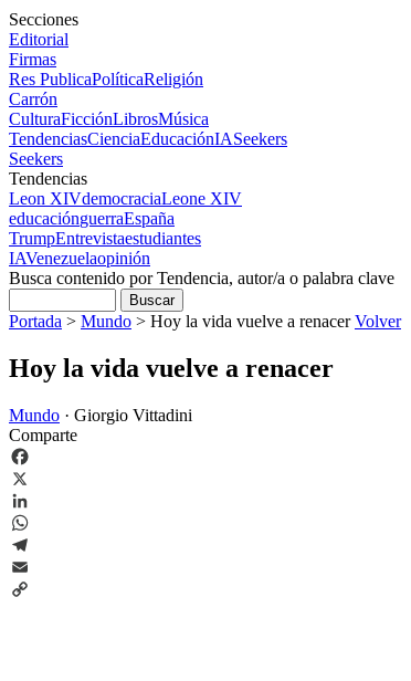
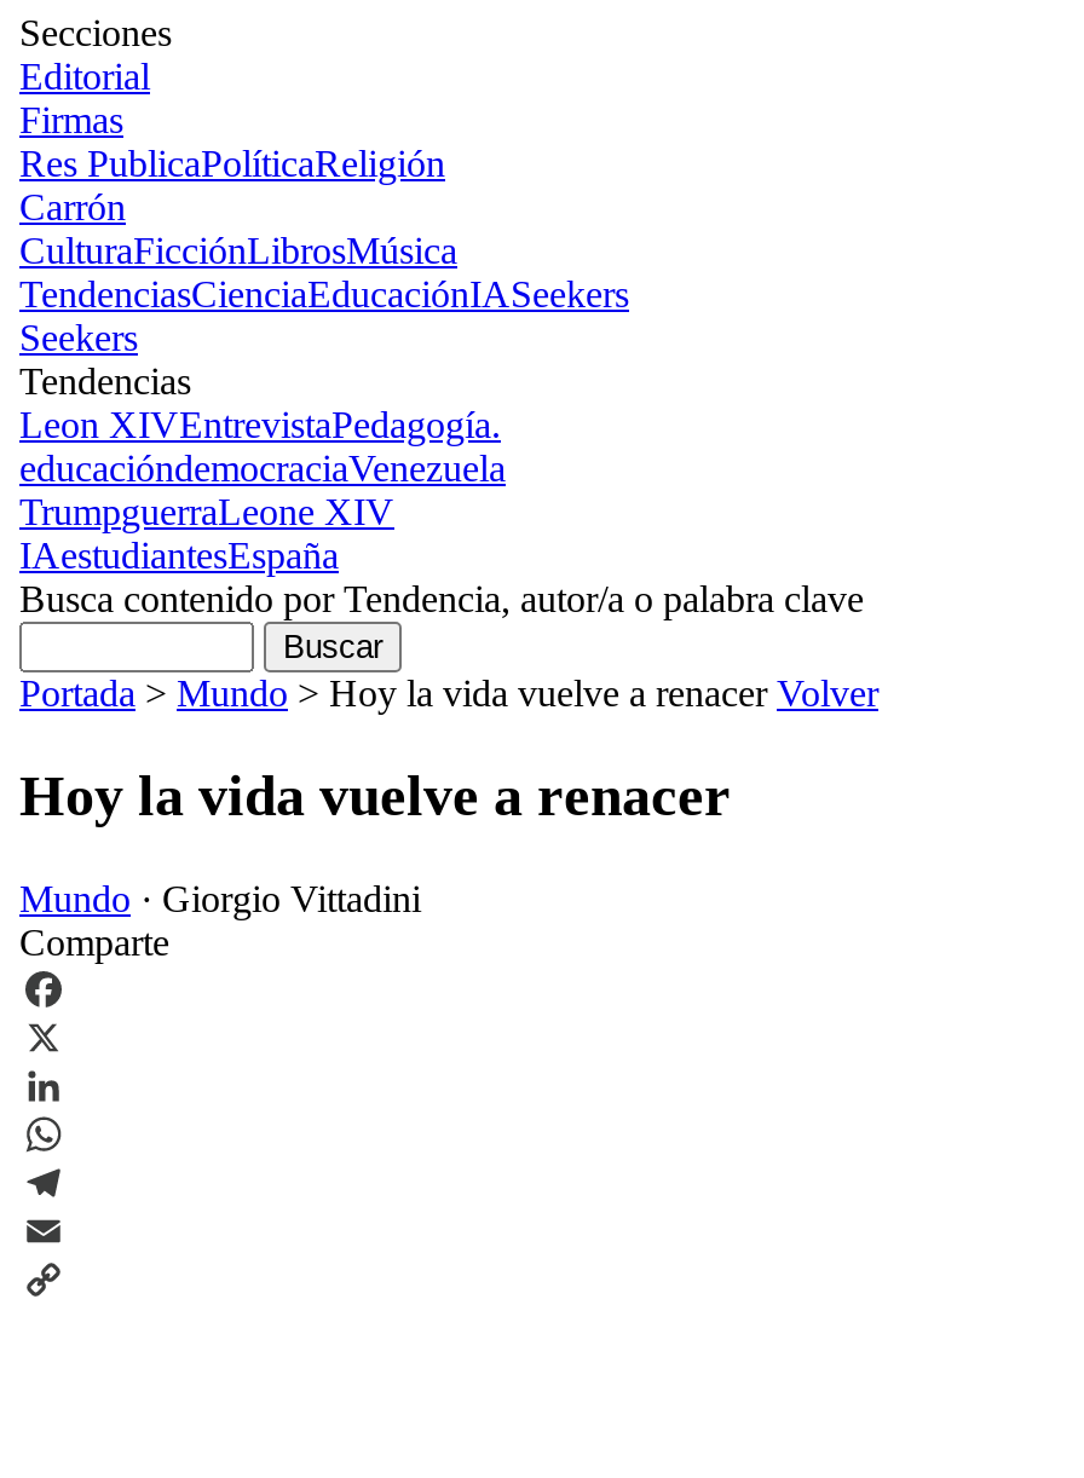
[9,189,242,267] Leon XIVdemocraciaLeone XIV | educaciónguerraEspaña | TrumpEntrevistaestudiantes | IAVenezuelaopinión -> [19,404,506,575] Leon XIVEntrevistaPedagogía. | educacióndemocraciaVenezuela | TrumpguerraLeone XIV | IAestudiantesEspaña

